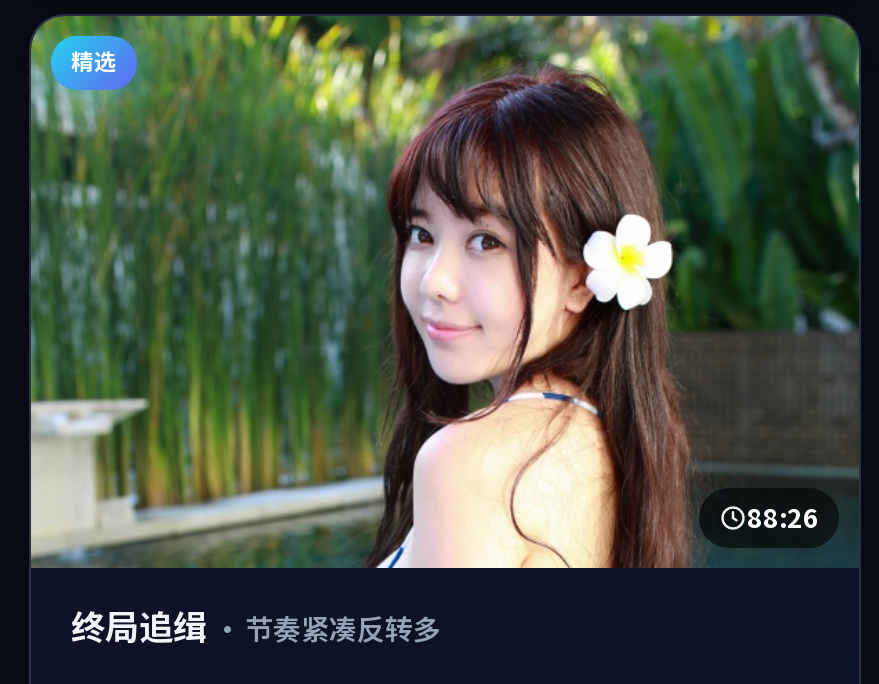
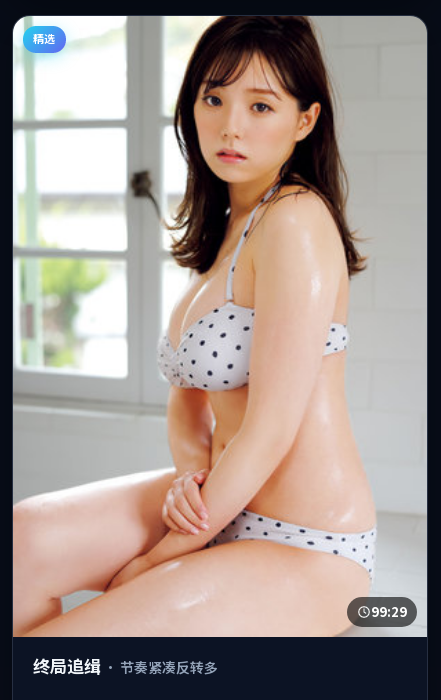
[29,14,859,570] [image] | 88:26 -> [12,15,428,638] [image] | 99:29

